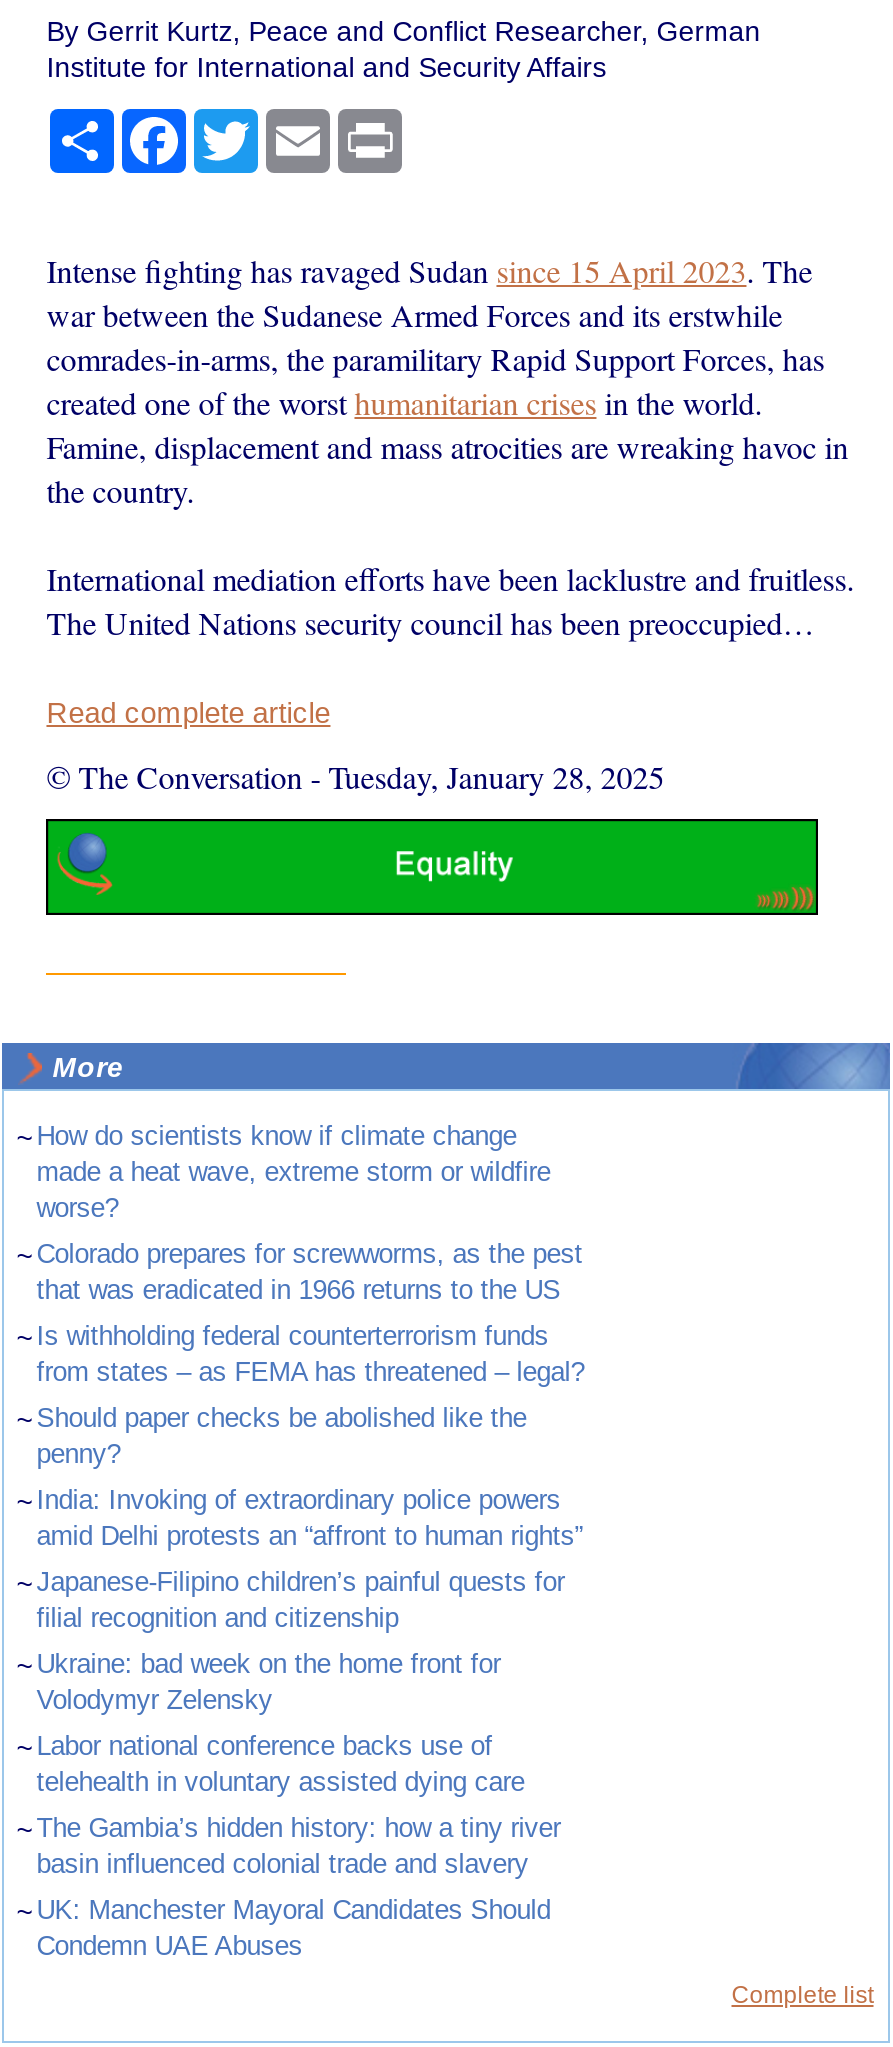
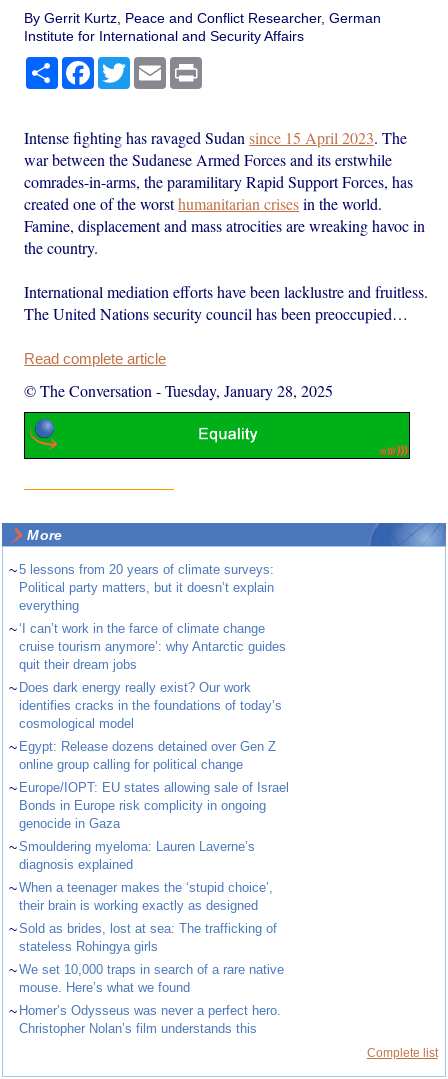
[16,1120,550,1222] ~ How do scientists know if climate change | made a heat wave, extreme storm or wildfire | worse? -> [9,562,274,613] ~ 5 lessons from 20 years of climate surveys: | Political party matters, but it doesn’t explain | everything
[16,1238,582,1304] ~ Colorado prepares for screwworms, as the pest | that was eradicated in 1966 returns to the US -> [9,621,286,672] ~ ‘I can’t work in the farce of climate change | cruise tourism anymore’: why Antarctic guides | quit their dream jobs
[16,1320,584,1386] ~ Is withholding federal counterterrorism funds | from states – as FEMA has threatened – legal? -> [9,680,282,731] ~ Does dark energy really exist? Our work | identifies cracks in the foundations of today’s | cosmological model
[16,1402,526,1468] ~ Should paper checks be abolished like the | penny? -> [9,739,276,772] ~ Egypt: Release dozens detained over Gen Z | online group calling for political change
[16,1484,582,1550] ~ India: Invoking of extraordinary police powers | amid Delhi protests an “affront to human rights” -> [9,780,289,831] ~ Europe/IOPT: EU states allowing sale of Israel | Bonds in Europe risk complicity in ongoing | genocide in Gaza
[16,1566,564,1632] ~ Japanese-Filipino children’s painful quests for | filial recognition and citizenship -> [9,839,255,872] ~ Smouldering myeloma: Lauren Laverne’s | diagnosis explained
[16,1648,500,1714] ~ Ukraine: bad week on the home front for | Volodymyr Zelensky -> [9,880,273,913] ~ When a teenager makes the ‘stupid choice’, | their brain is working exactly as designed
[16,1730,524,1796] ~ Labor national conference backs use of | telehealth in voluntary assisted dying care -> [9,921,277,954] ~ Sold as brides, lost at sea: The trafficking of | stateless Rohingya girls
[16,1812,560,1878] ~ The Gambia’s hidden history: how a tiny river | basin influenced colonial trade and slavery -> [9,962,284,995] ~ We set 10,000 traps in search of a rare native | mouse. Here’s what we found
[16,1894,550,1960] ~ UK: Manchester Mayoral Candidates Should | Condemn UAE Abuses -> [9,1003,281,1036] ~ Homer’s Odysseus was never a perfect hero. | Christopher Nolan’s film understands this

